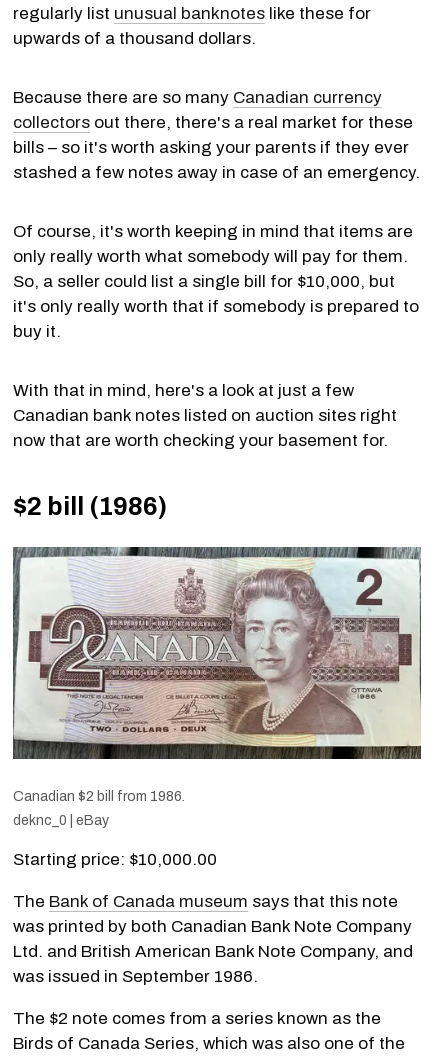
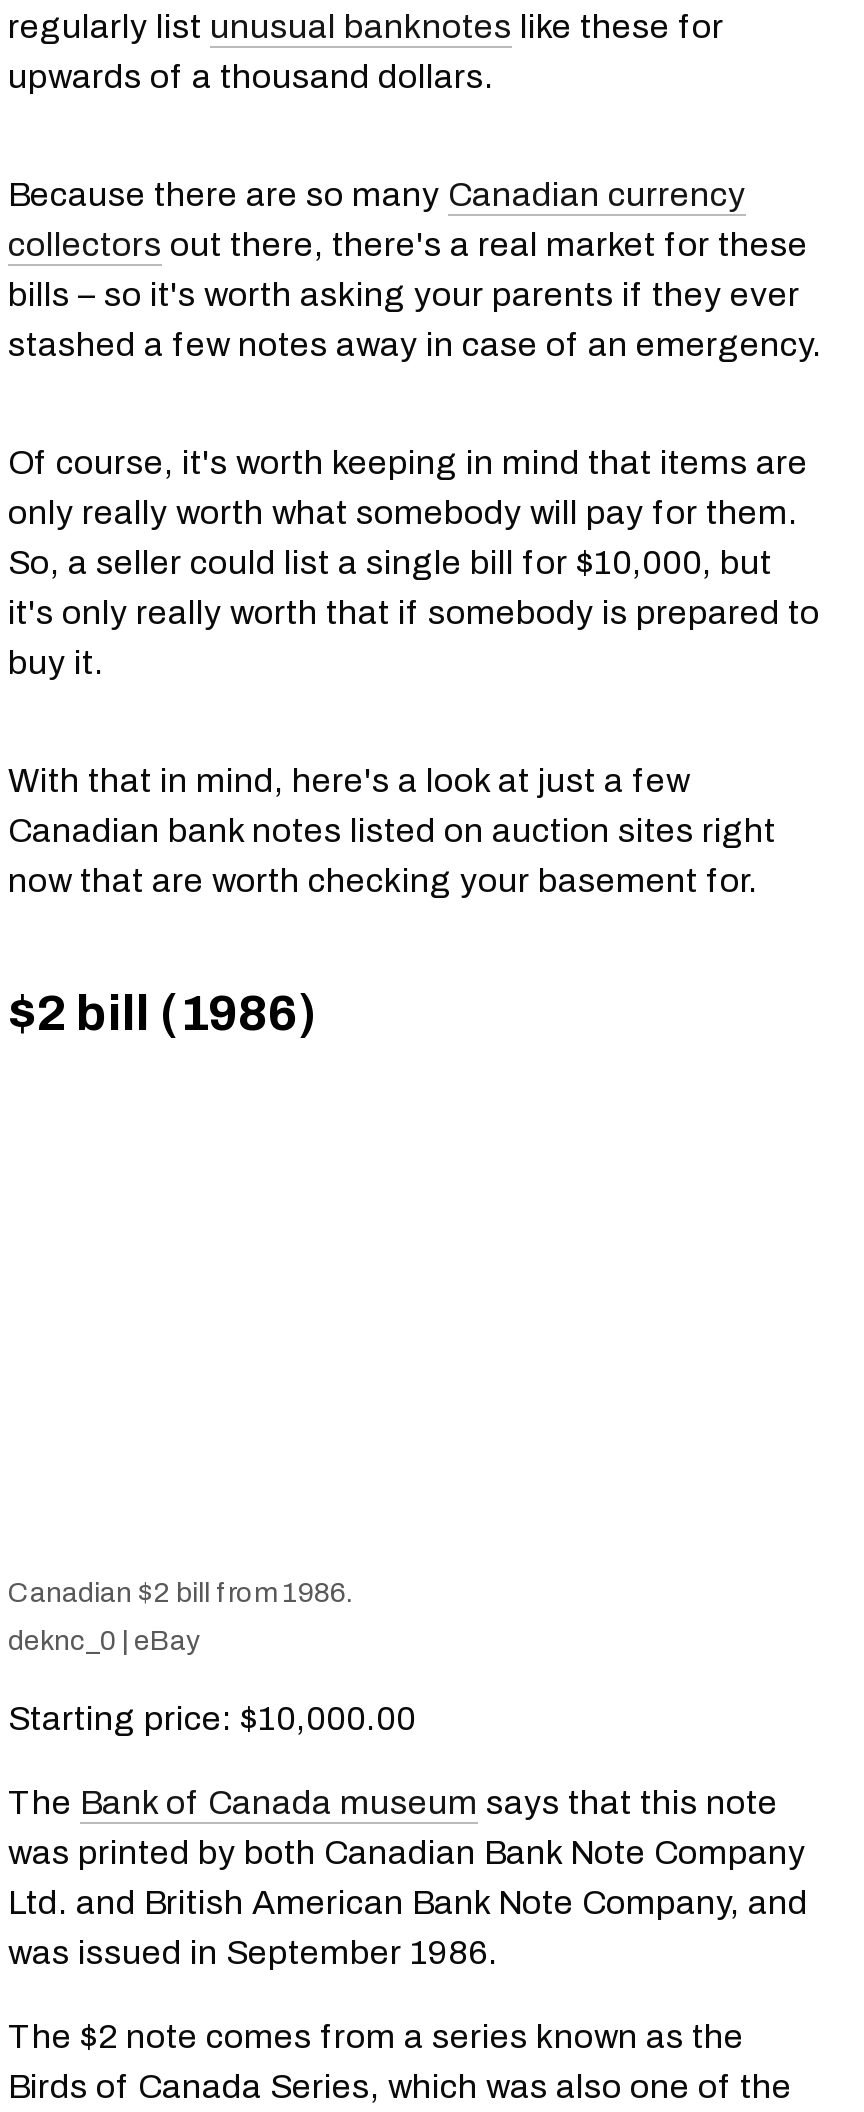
[12,546,422,760] [image] -> none

